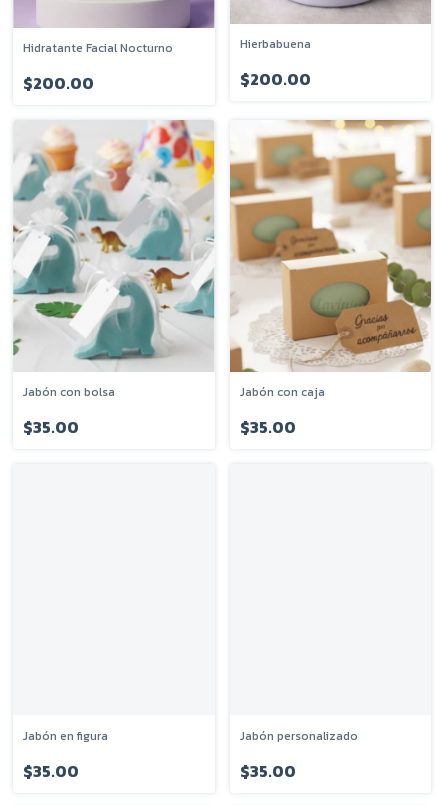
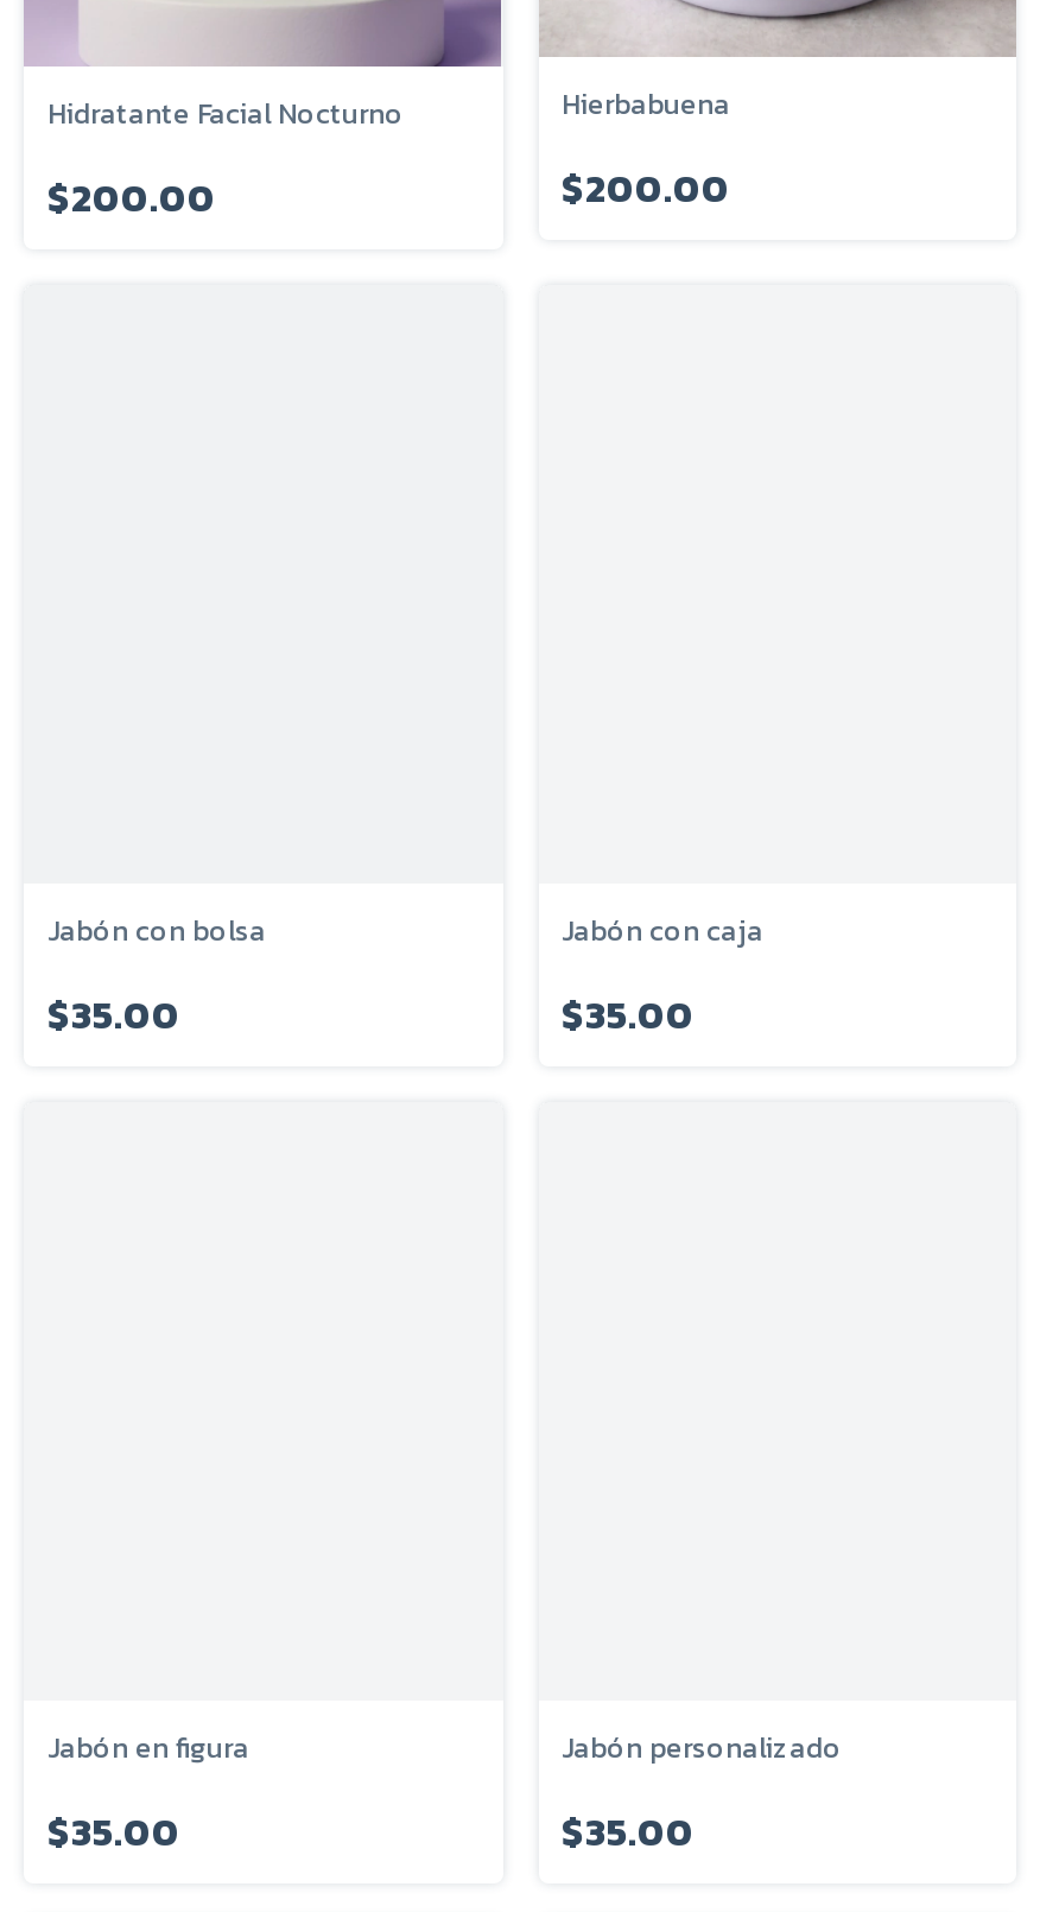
[12,119,216,371] [image] -> none
[229,119,432,373] [image] -> none

